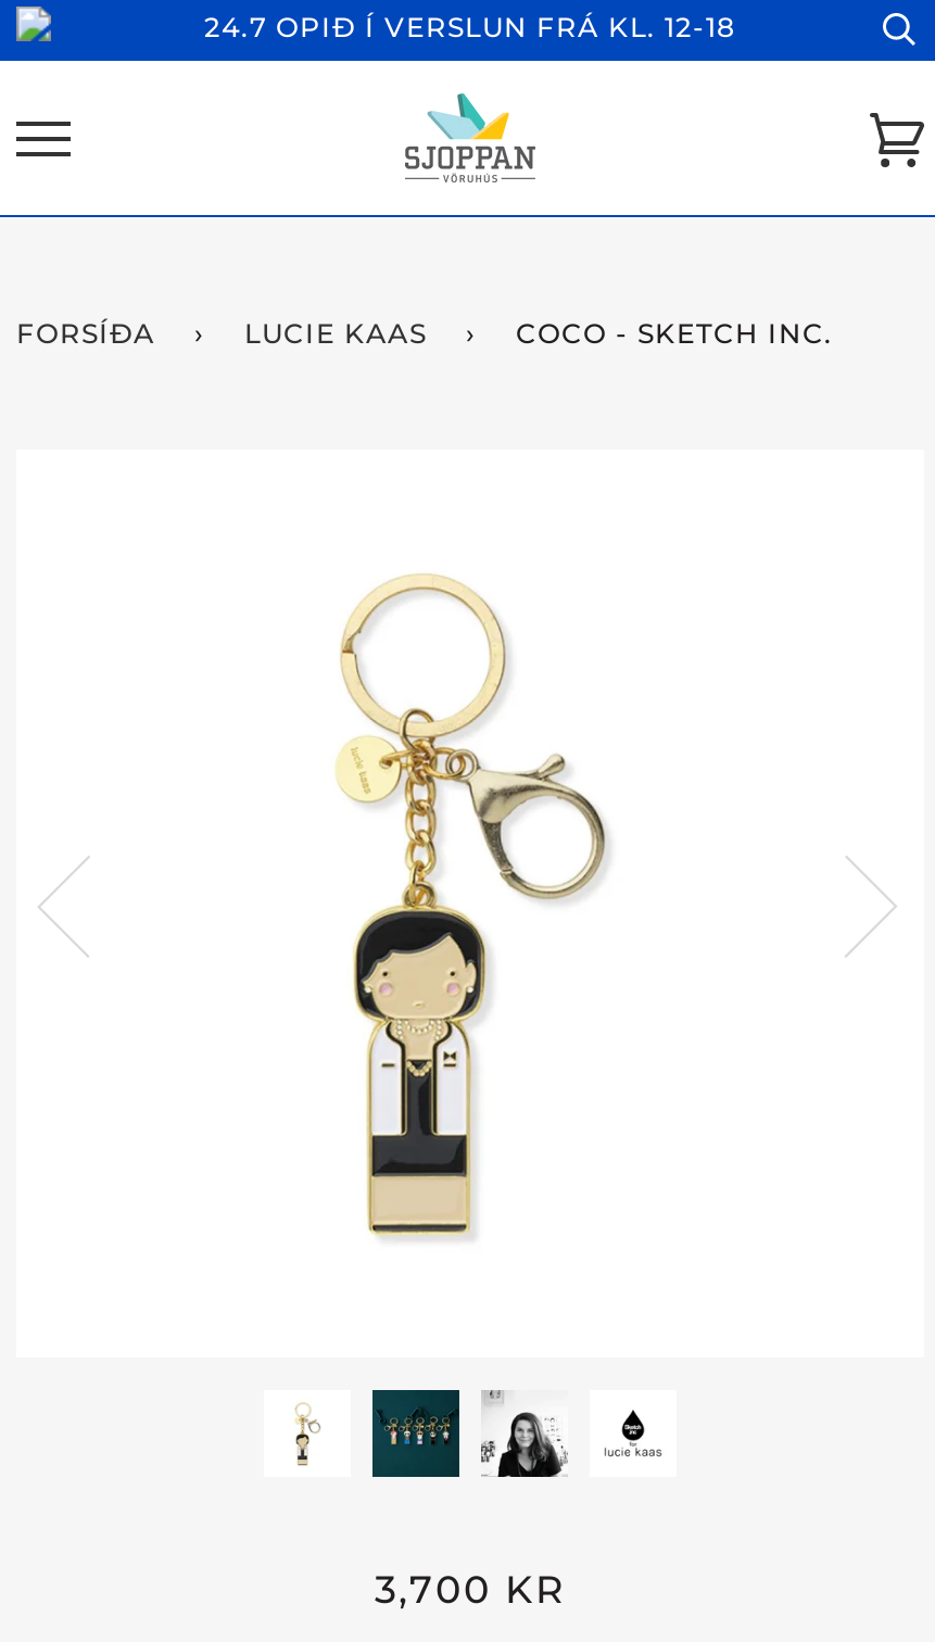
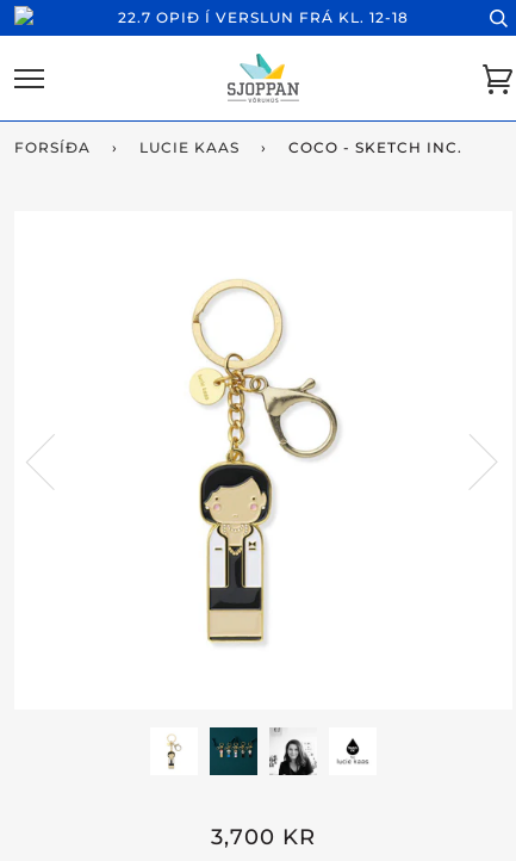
[204,11,736,43] 24.7 OPIÐ Í VERSLUN FRÁ KL. 12-18 -> [118,8,409,26] 22.7 OPIÐ Í VERSLUN FRÁ KL. 12-18

